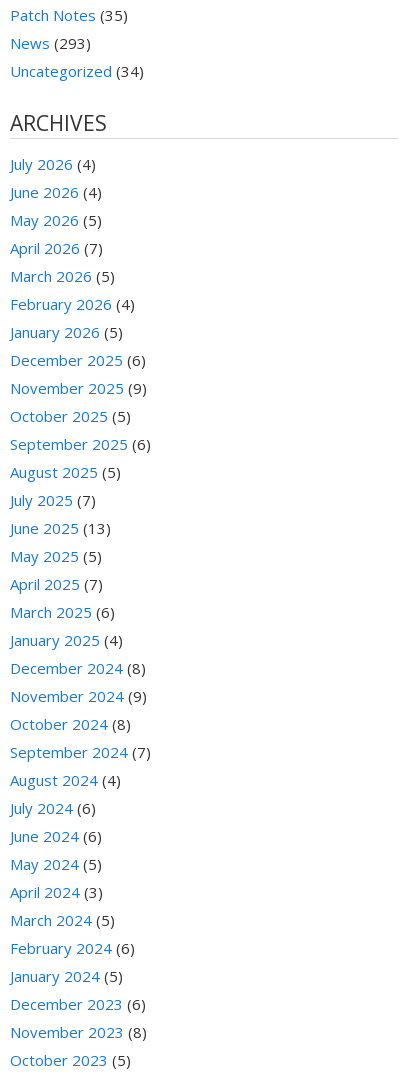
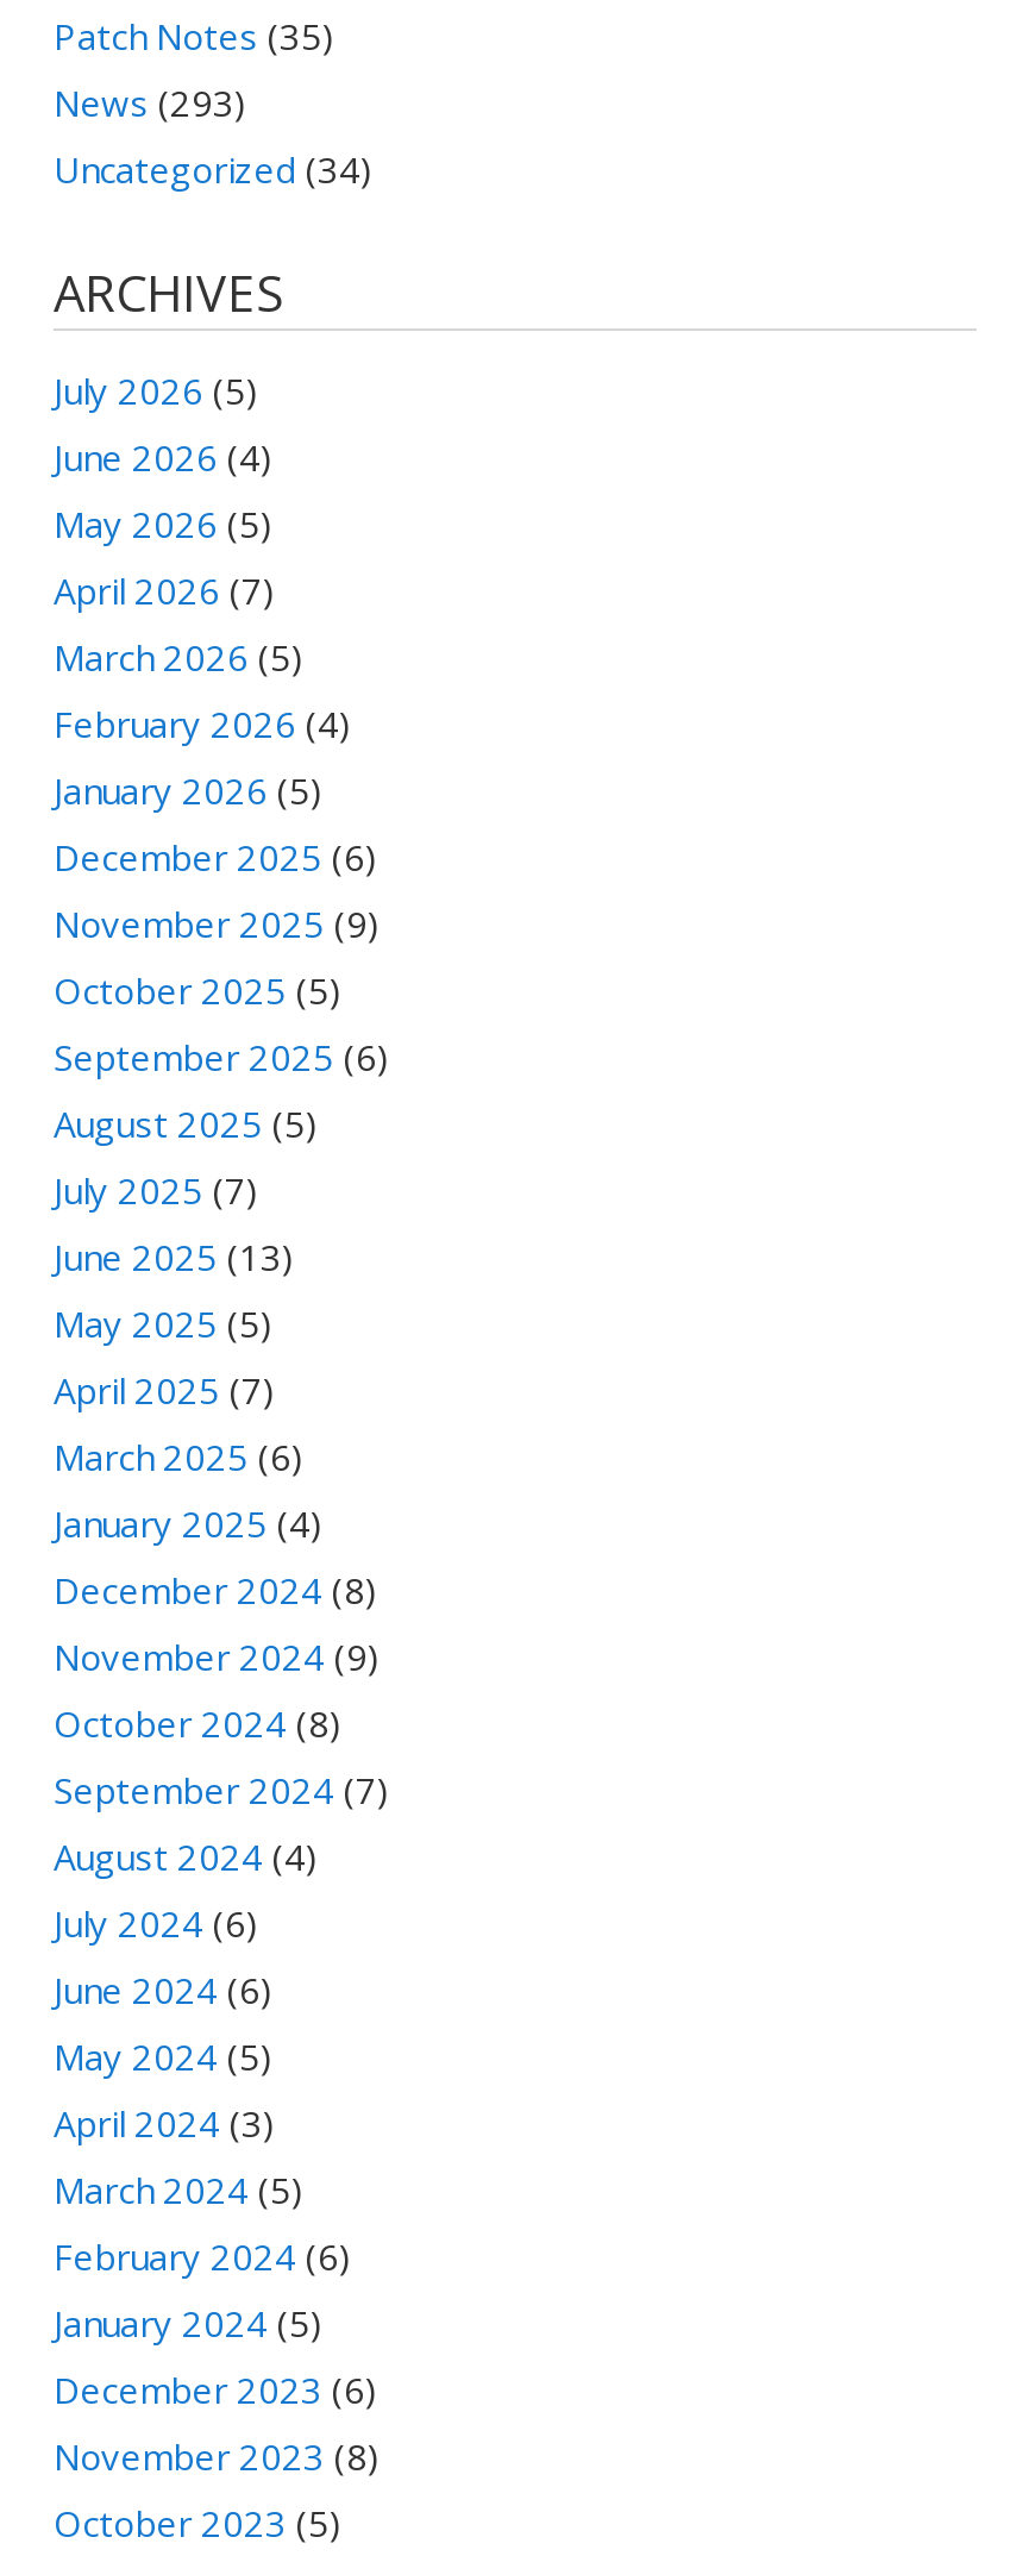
[10,154,96,174] July 2026 (4) -> [54,366,258,413] July 2026 (5)

